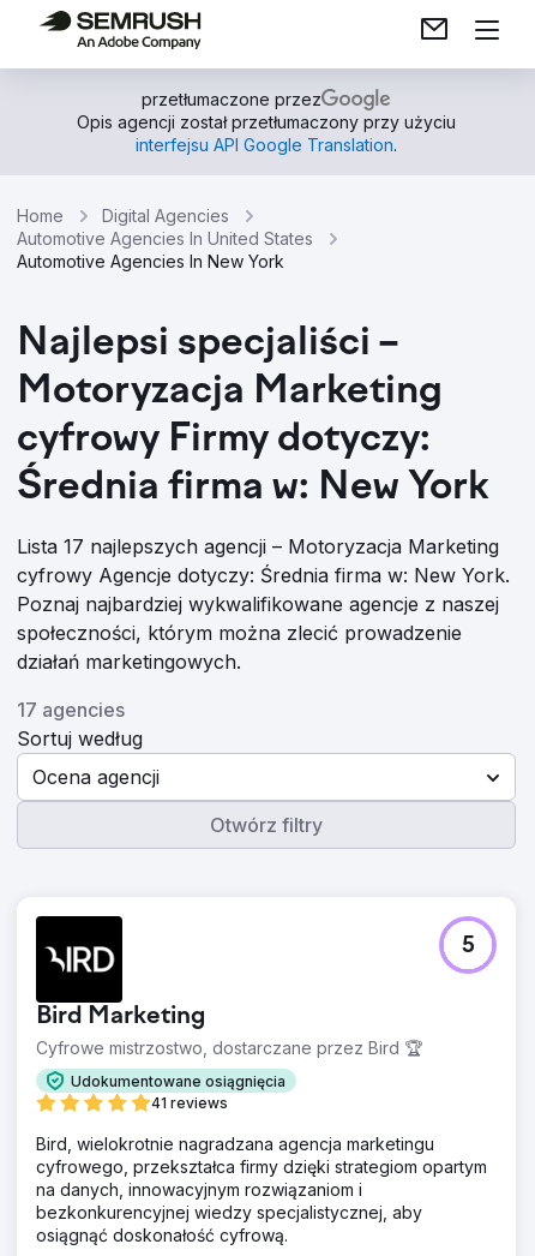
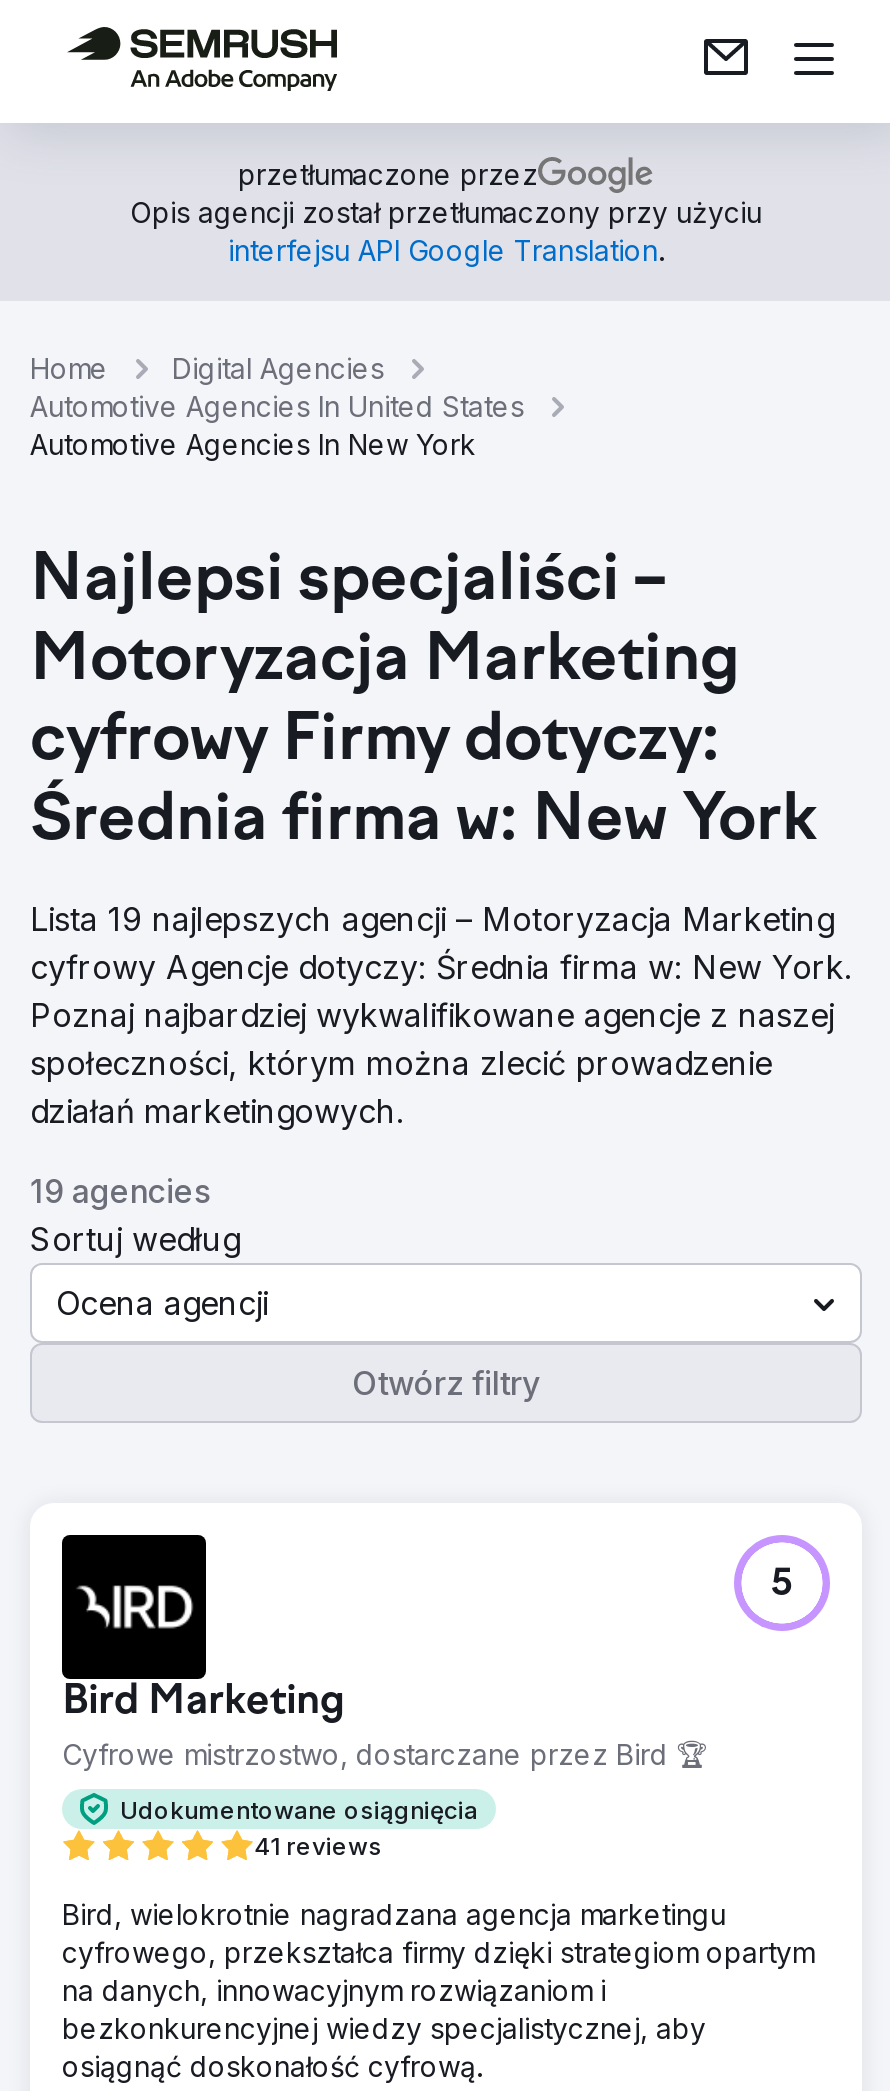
[17,534,499,558] Lista 17 najlepszych agencji – Motoryzacja Marketing -> [30,899,834,939] Lista 19 najlepszych agencji – Motoryzacja Marketing
[17,698,125,722] 17 agencies -> [30,1171,210,1211] 19 agencies

